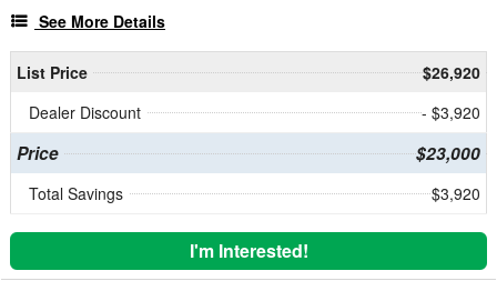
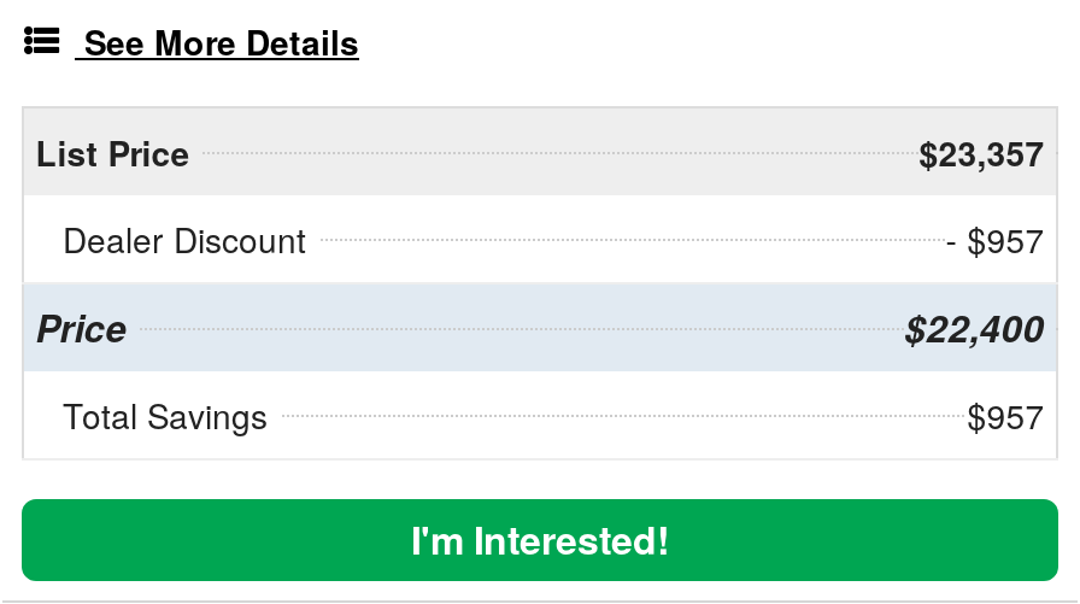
[423,62,481,84] $26,920 -> [919,128,1044,176] $23,357
[422,102,481,124] - $3,920 -> [945,214,1044,263] - $957
[416,141,481,166] $23,000 -> [904,301,1044,354] $22,400
[432,183,481,205] $3,920 -> [967,390,1044,439] $957

